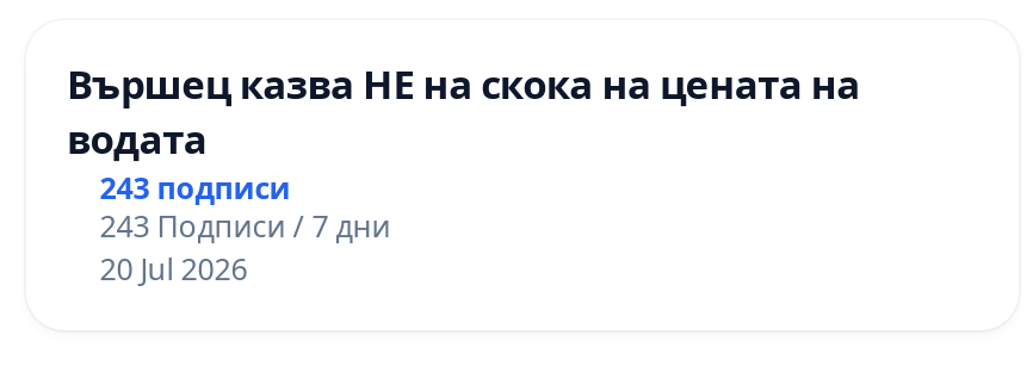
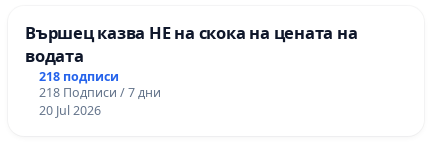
[100,168,291,209] 243 подписи -> [39,68,119,85] 218 подписи
[100,206,391,247] 243 Подписи / 7 дни -> [39,84,161,101] 218 Подписи / 7 дни

